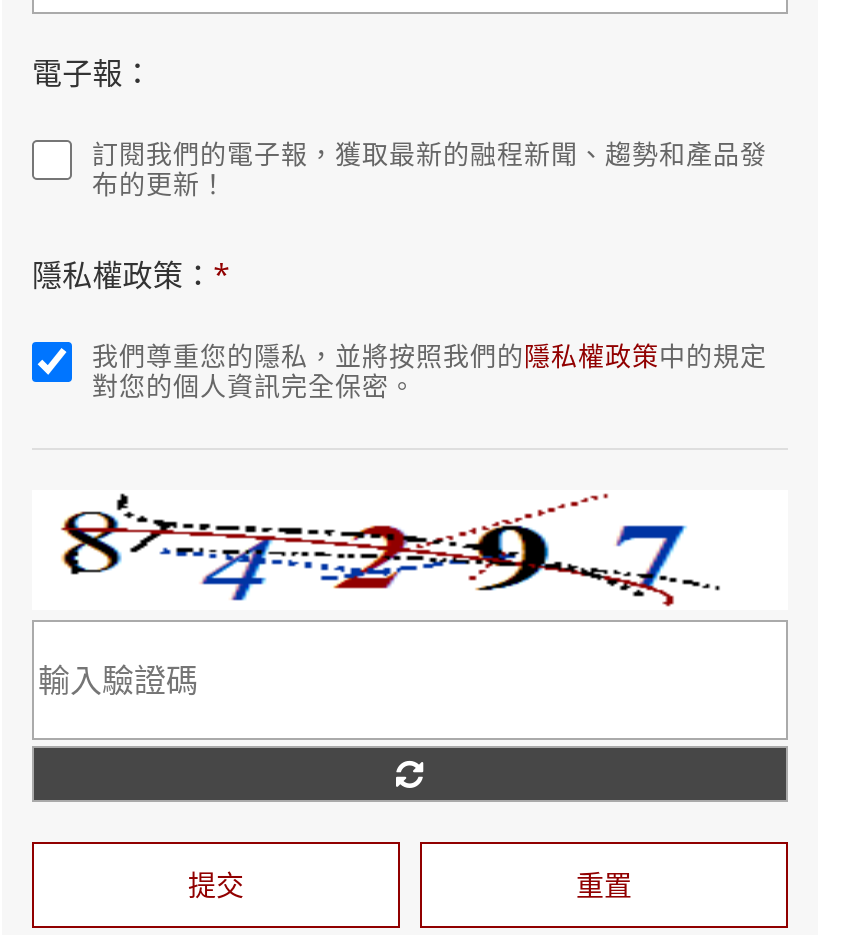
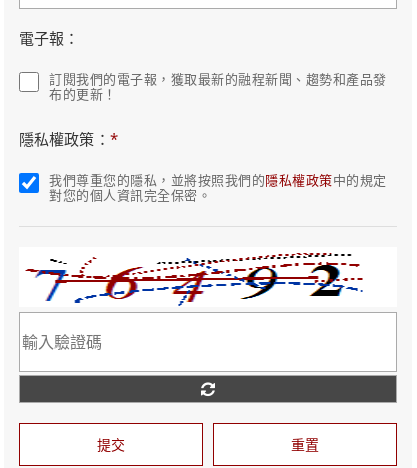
[46,492,722,608] [image] -> [25,249,364,307] [image]

